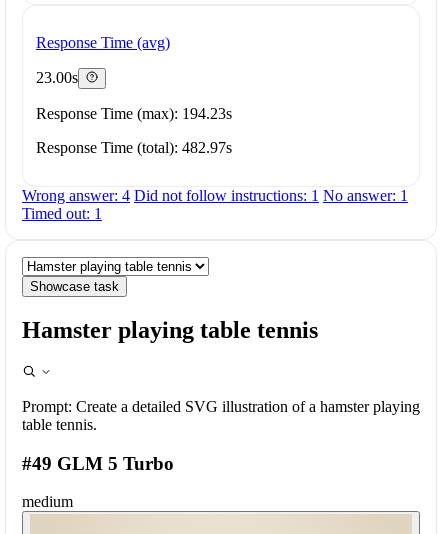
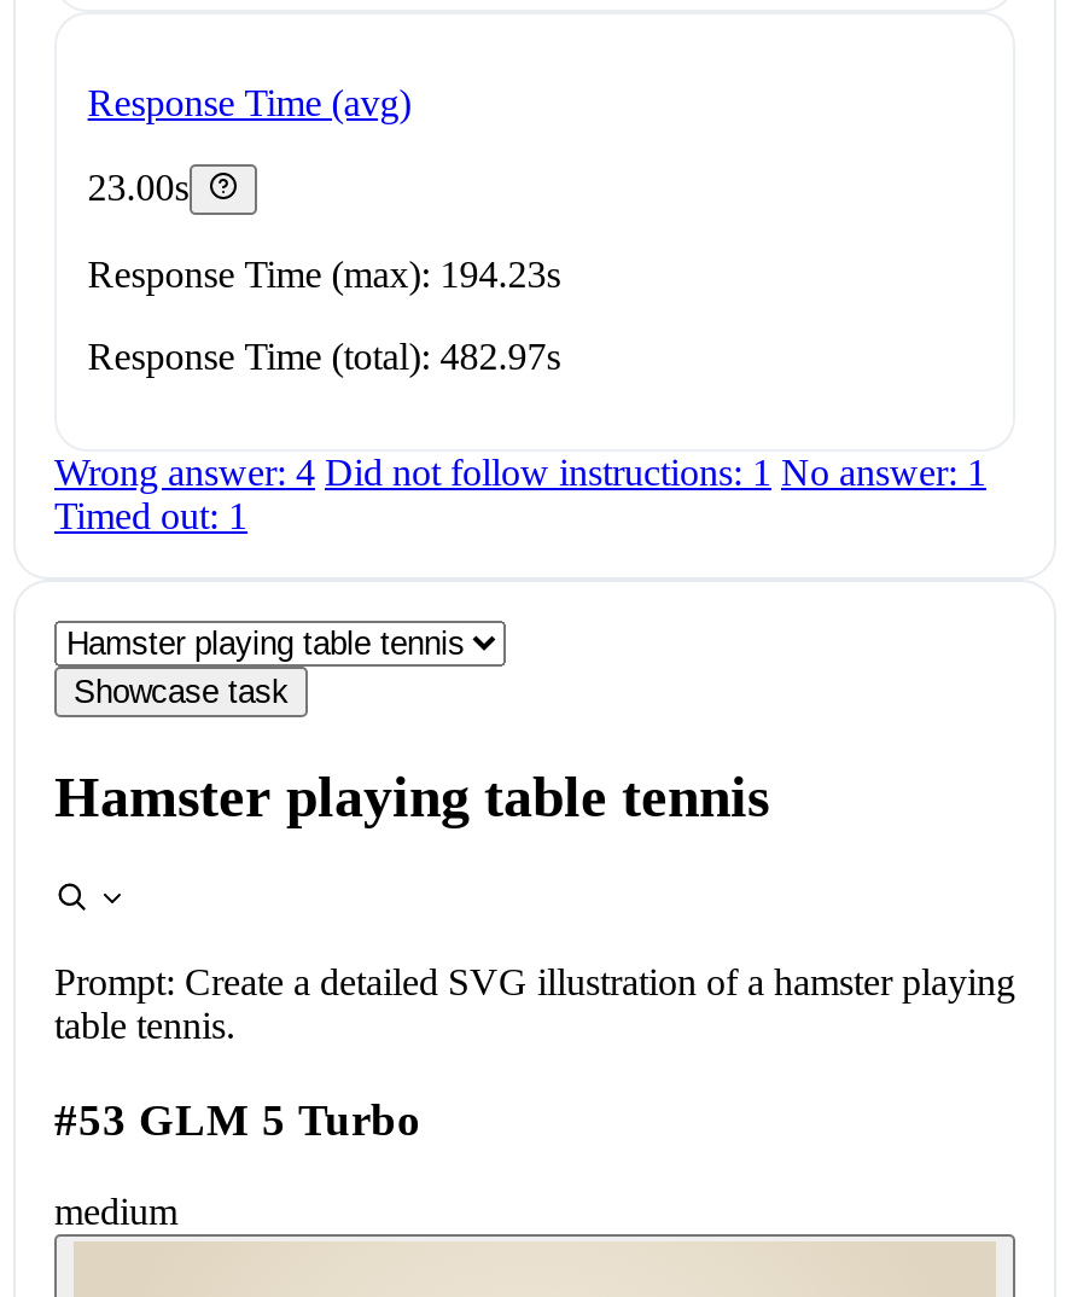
[22,453,174,474] #49 GLM 5 Turbo -> [54,1093,421,1144] #53 GLM 5 Turbo

